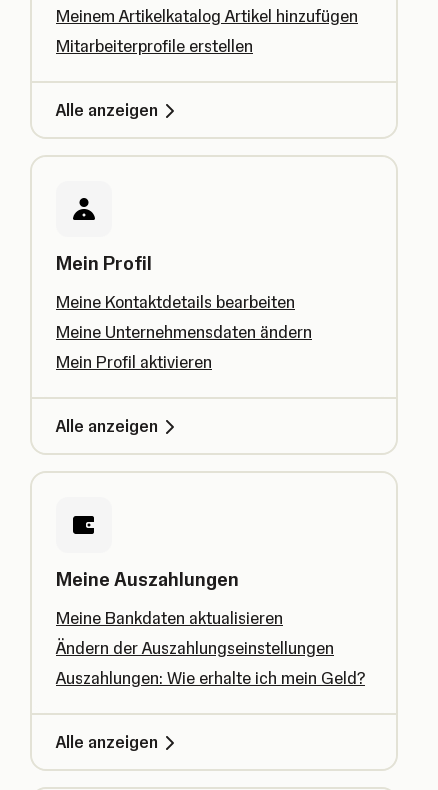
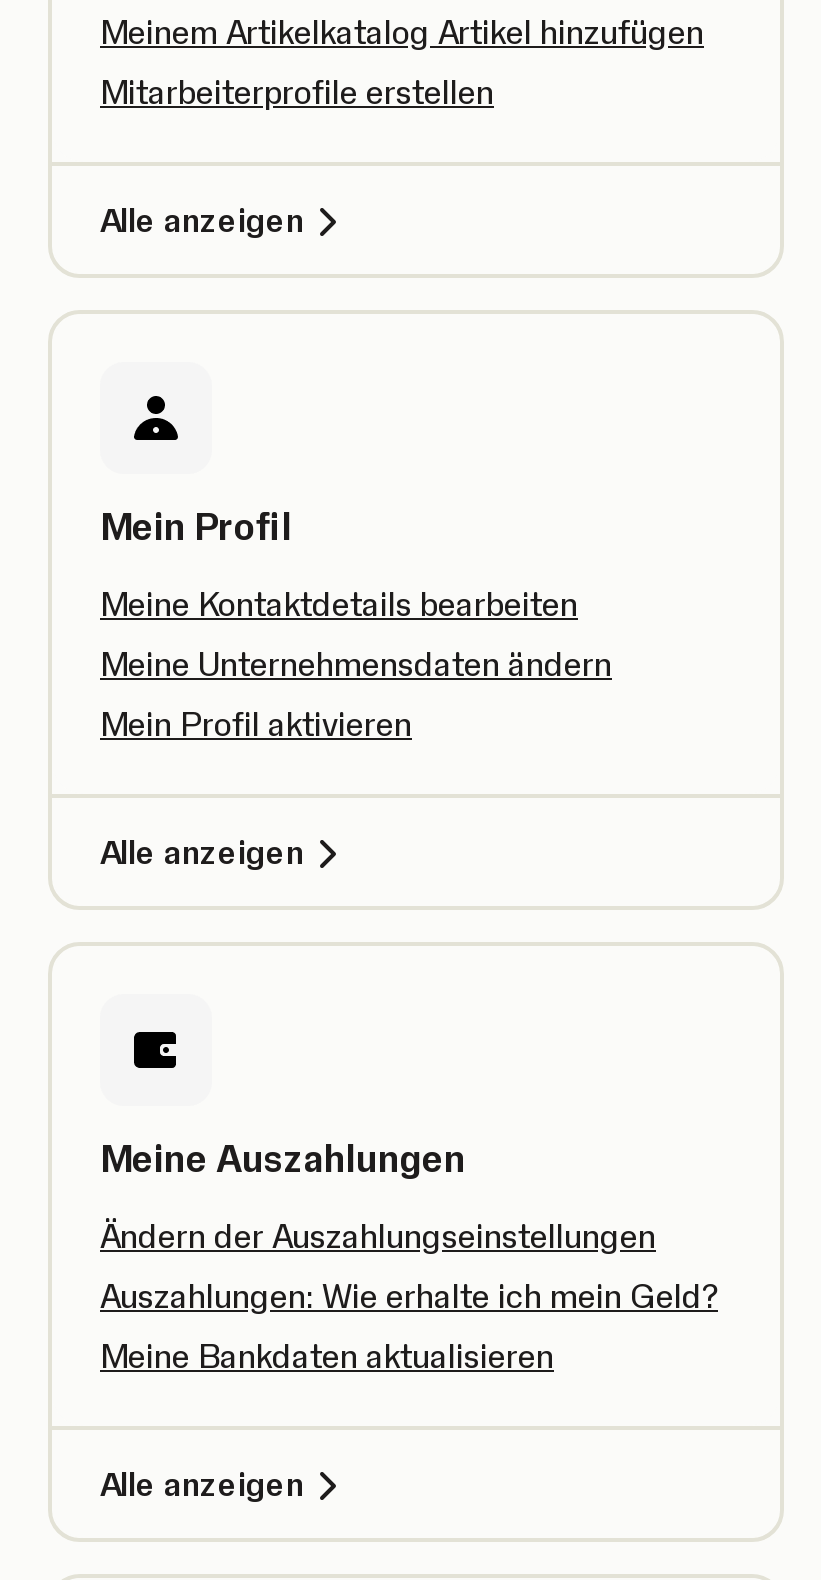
moved [56,608,283,628] -> [100,1336,554,1376]: Meine Bankdaten aktualisieren
moved [56,638,365,688] -> [100,1216,718,1316]: Ändern der Auszahlungseinstellungen | Auszahlungen: Wie erhalte ich mein Geld?

